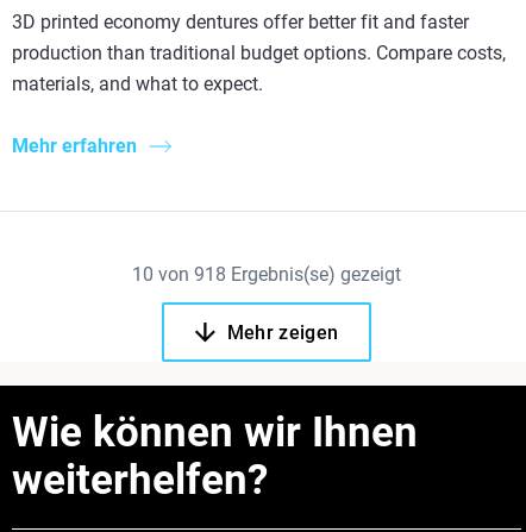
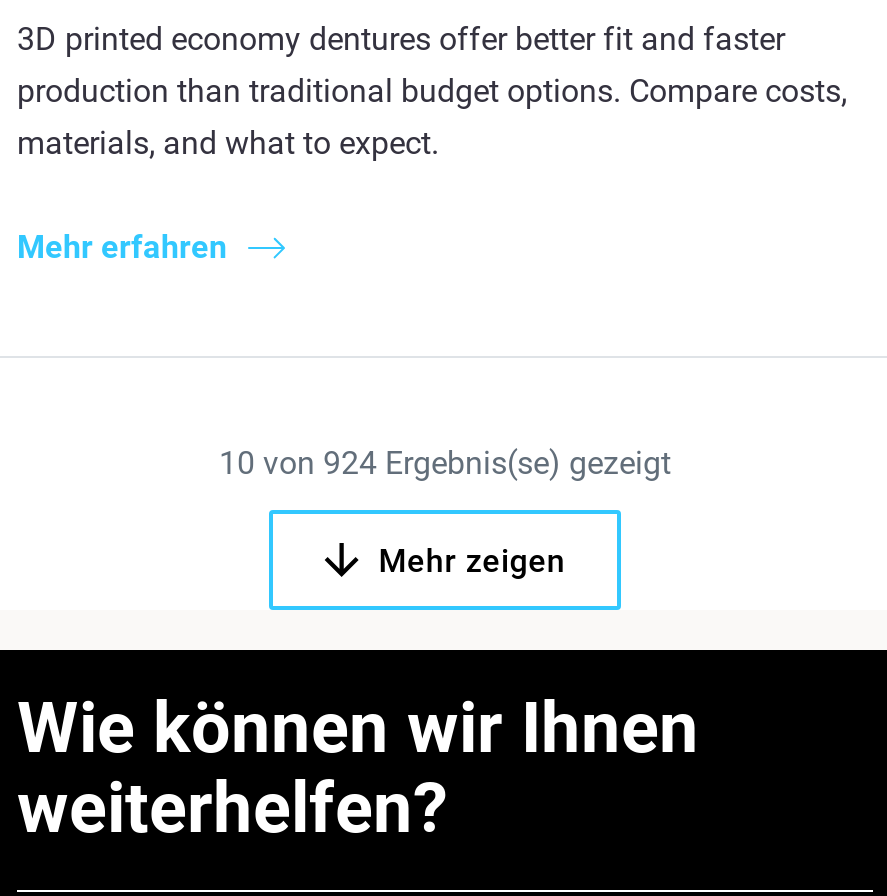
[132,263,401,286] 10 von 918 Ergebnis(se) gezeigt -> [219,445,671,483] 10 von 924 Ergebnis(se) gezeigt

